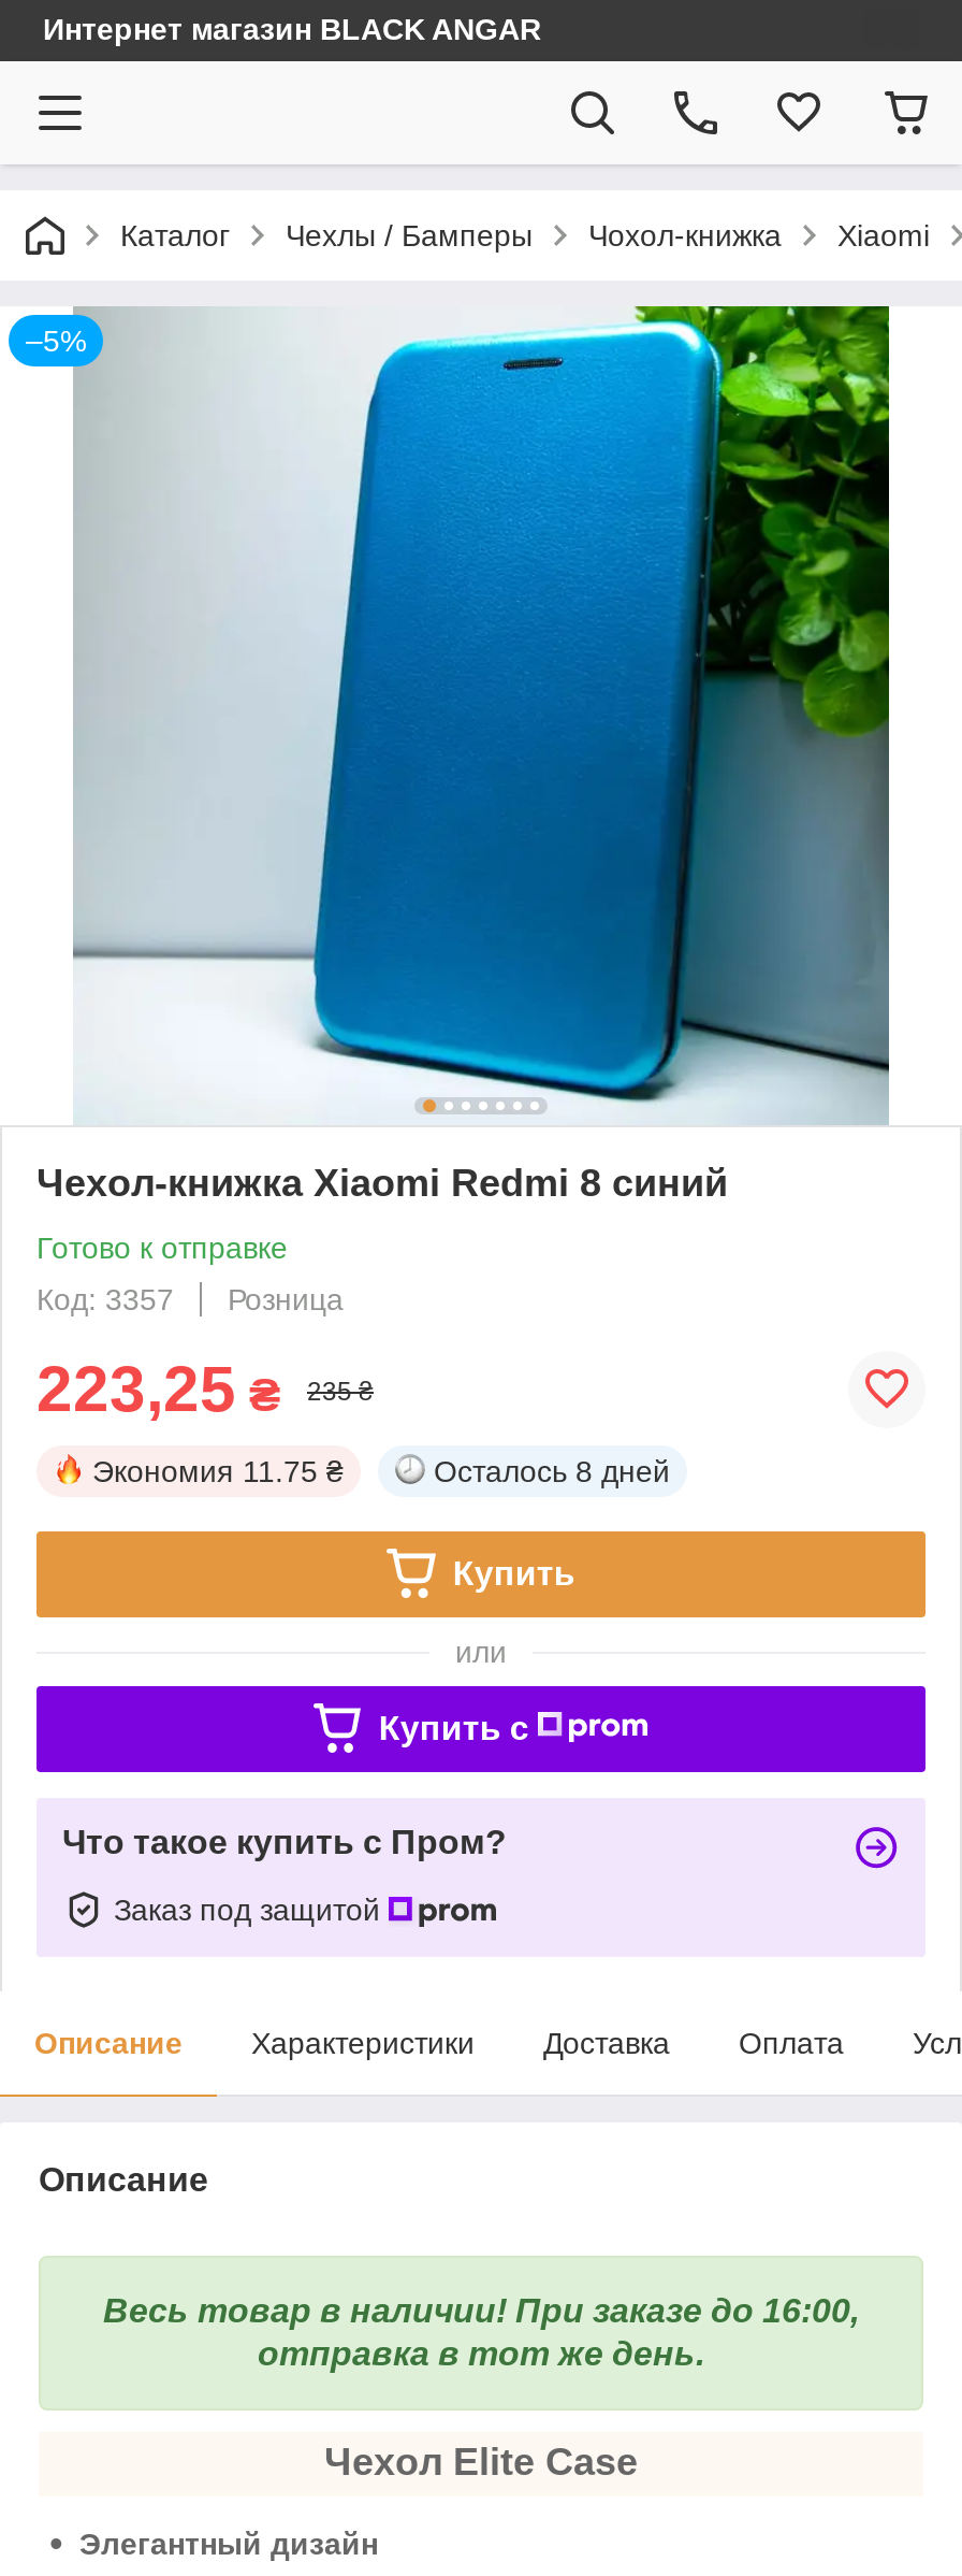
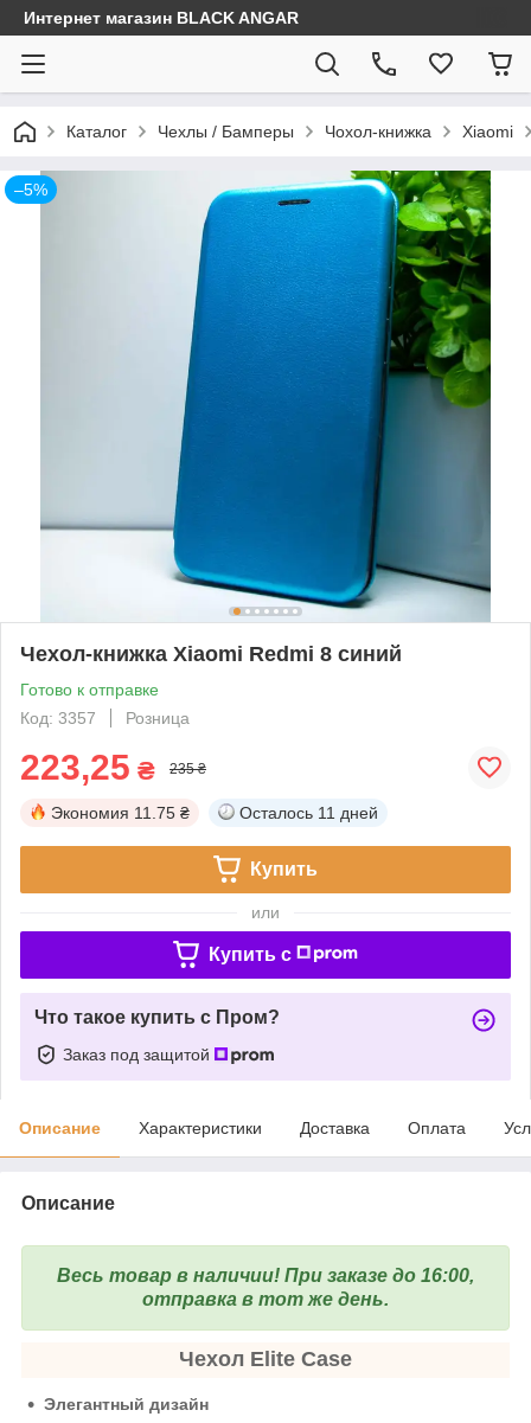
[434,1454,670,1488] Осталось 8 дней -> [239,803,378,822] Осталось 11 дней

